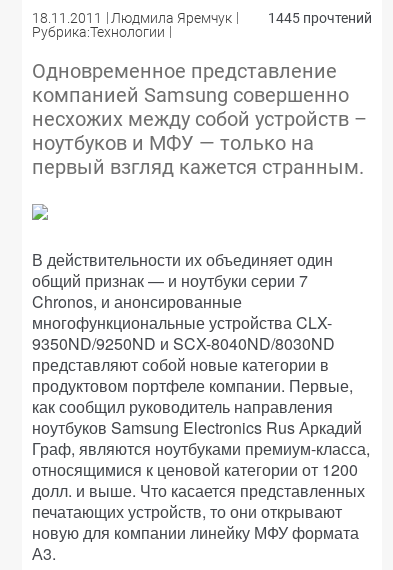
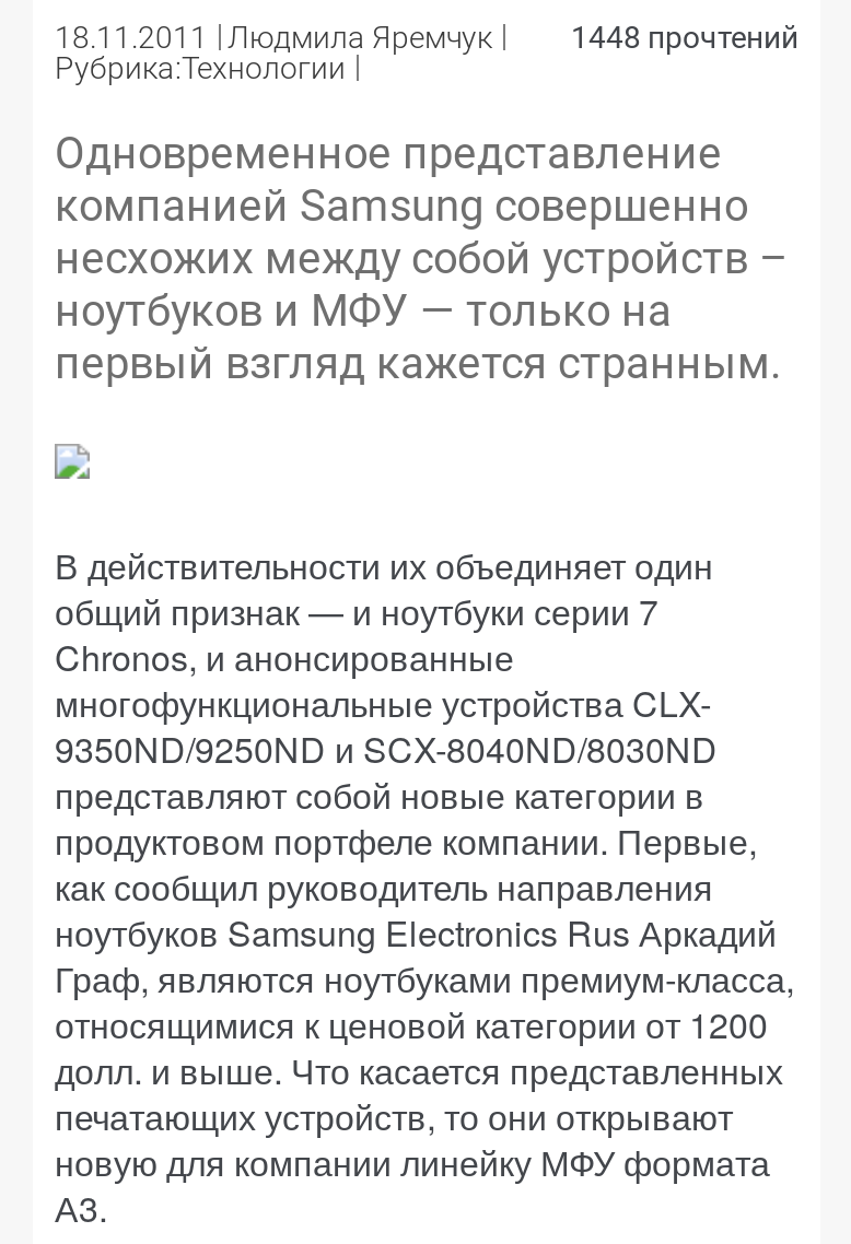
[268,10,372,26] 1445 прочтений -> [571,20,798,55] 1448 прочтений

